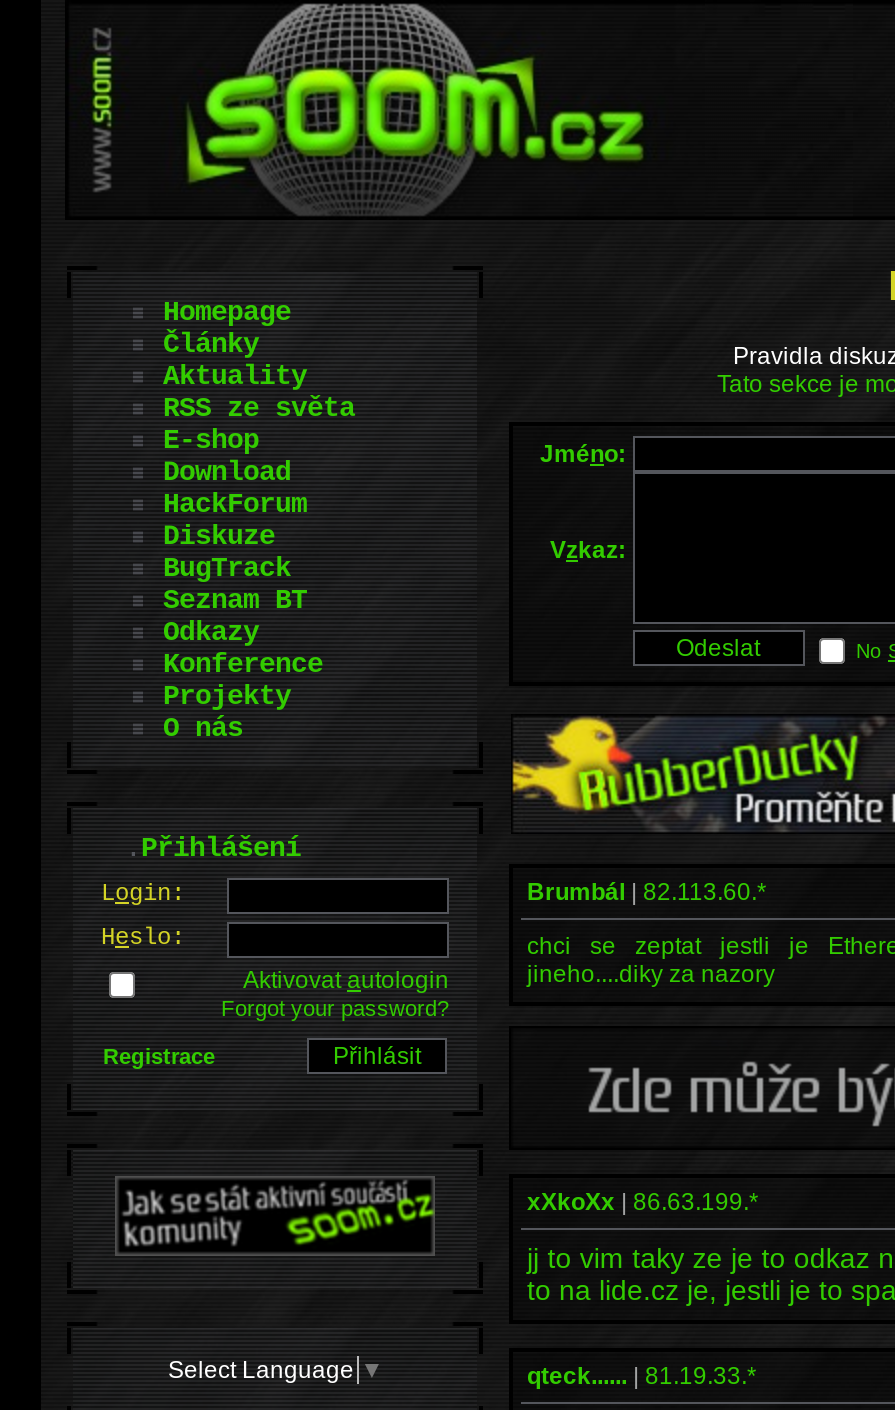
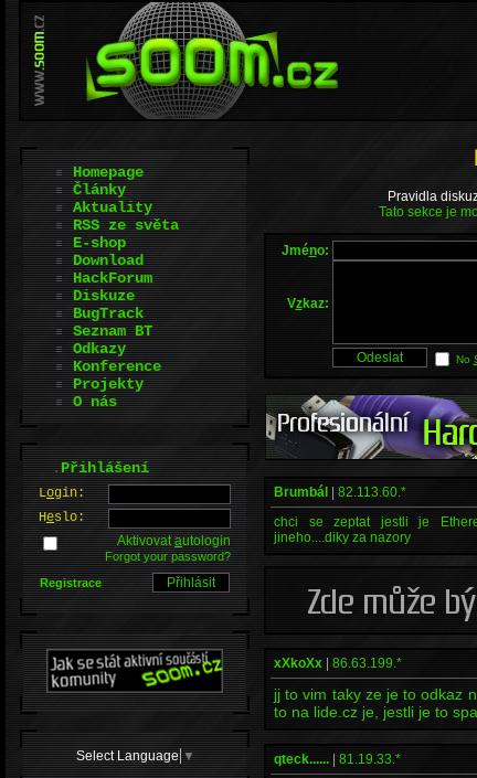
[511,716,889,832] [image] -> [265,394,474,460] [image]

